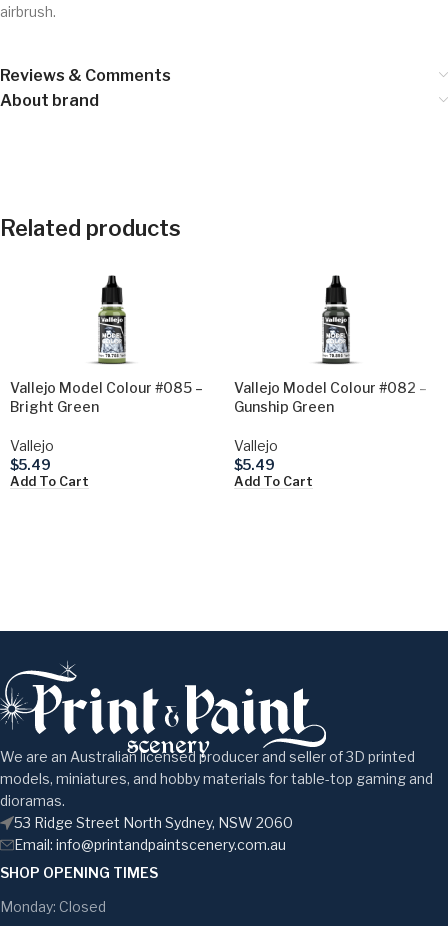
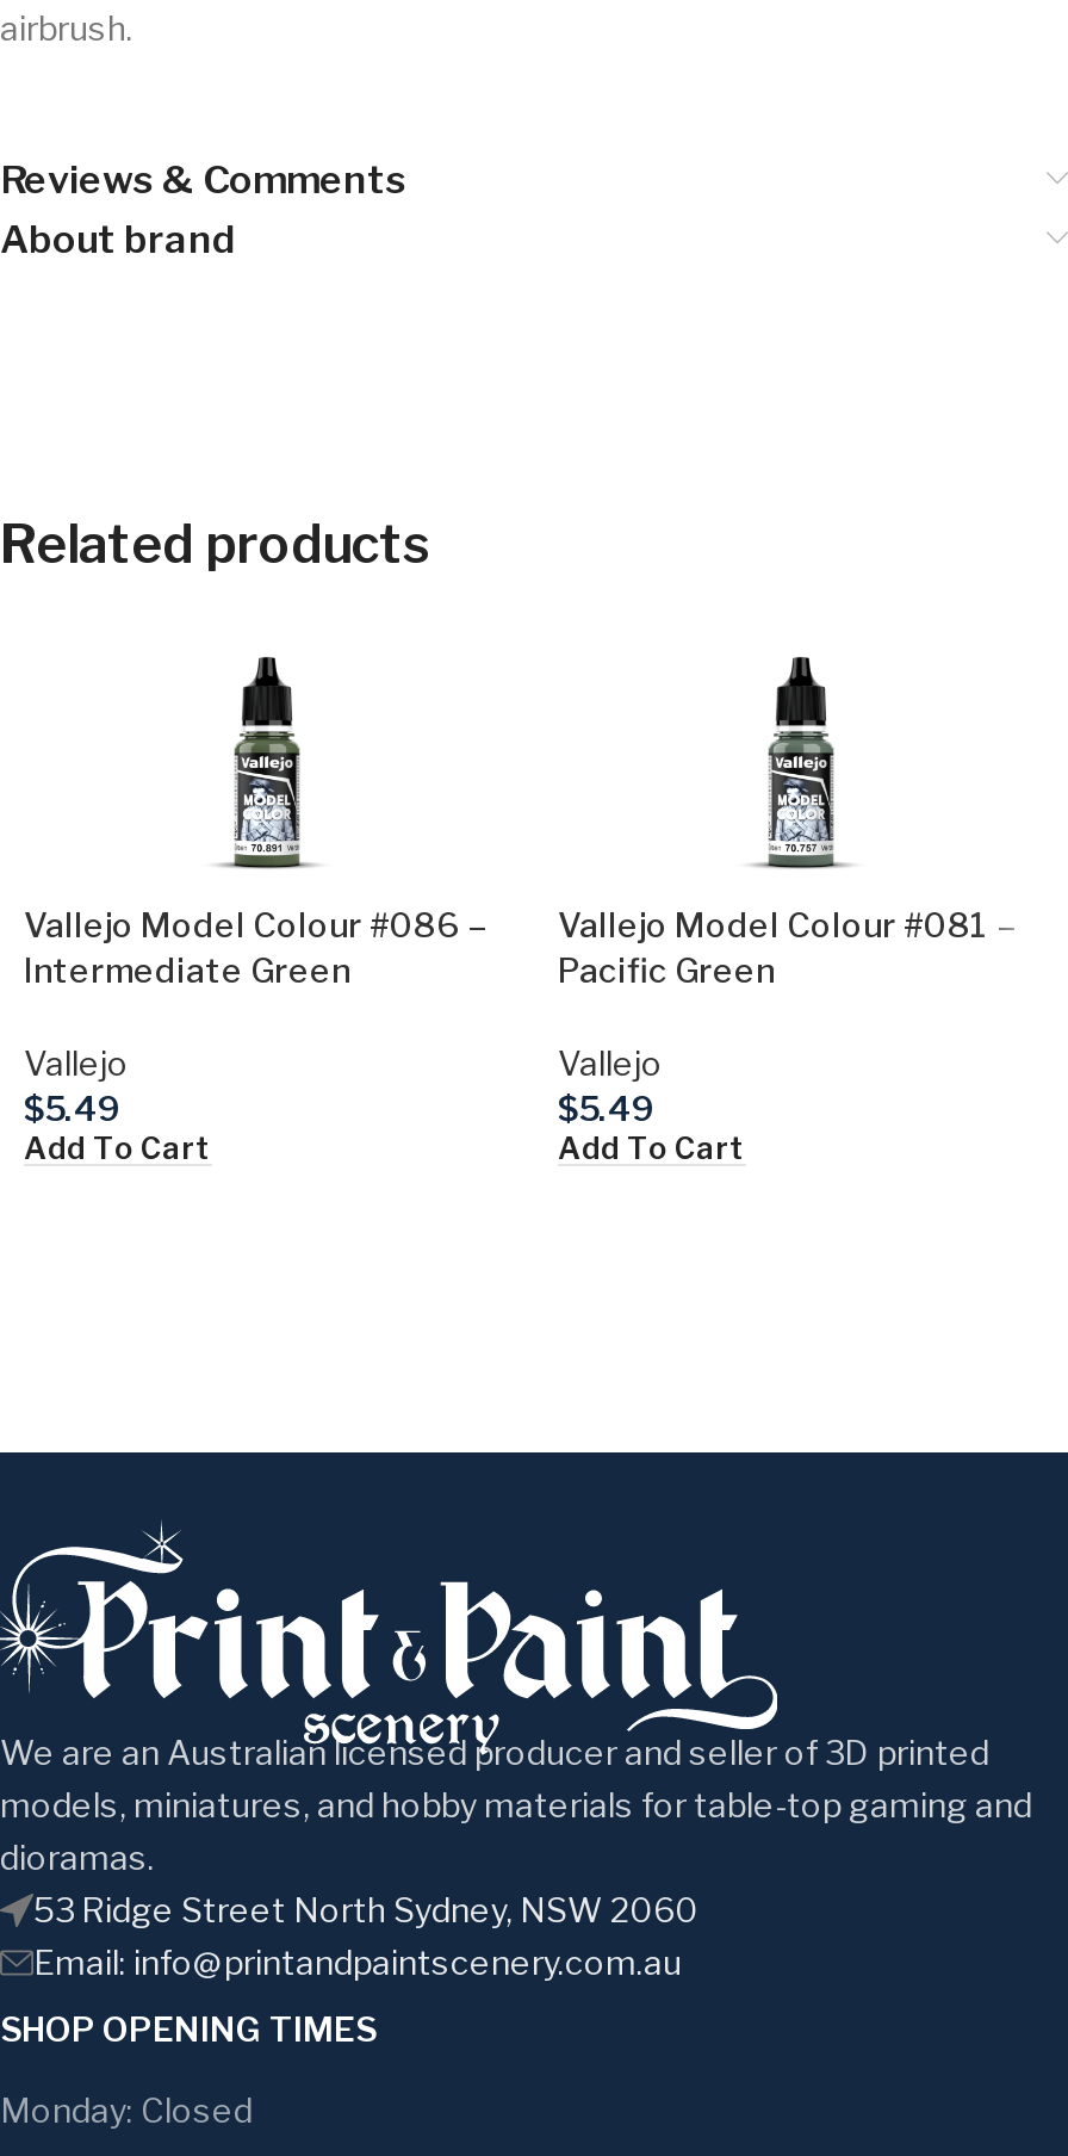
[10,379,203,396] Vallejo Model Colour #085 – -> [24,903,486,944] Vallejo Model Colour #086 –
[234,379,427,396] Vallejo Model Colour #082 – -> [558,903,1016,944] Vallejo Model Colour #081 –
[10,398,99,415] Bright Green -> [24,948,350,989] Intermediate Green
[234,398,334,415] Gunship Green -> [558,948,775,989] Pacific Green

